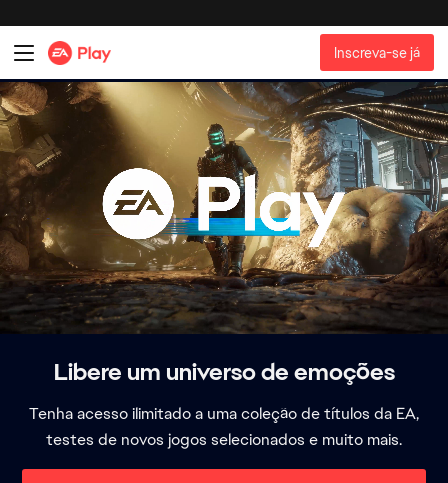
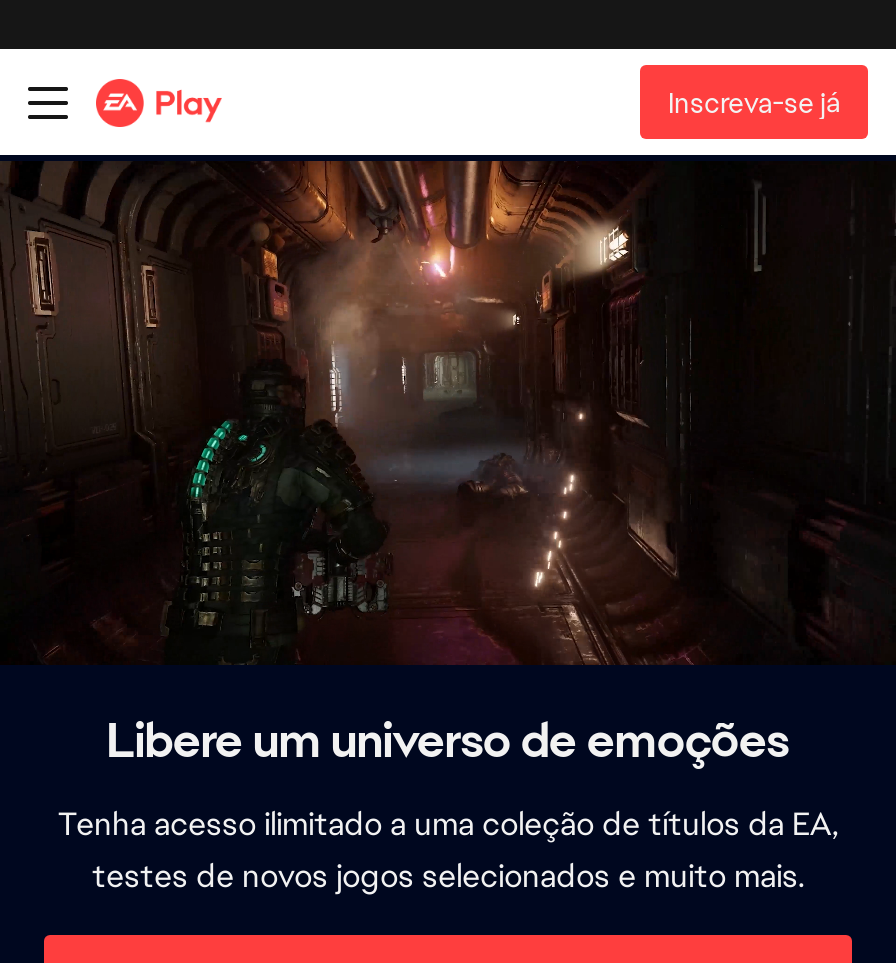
[3,81,445,333] [image] -> [6,161,890,661] [image]

